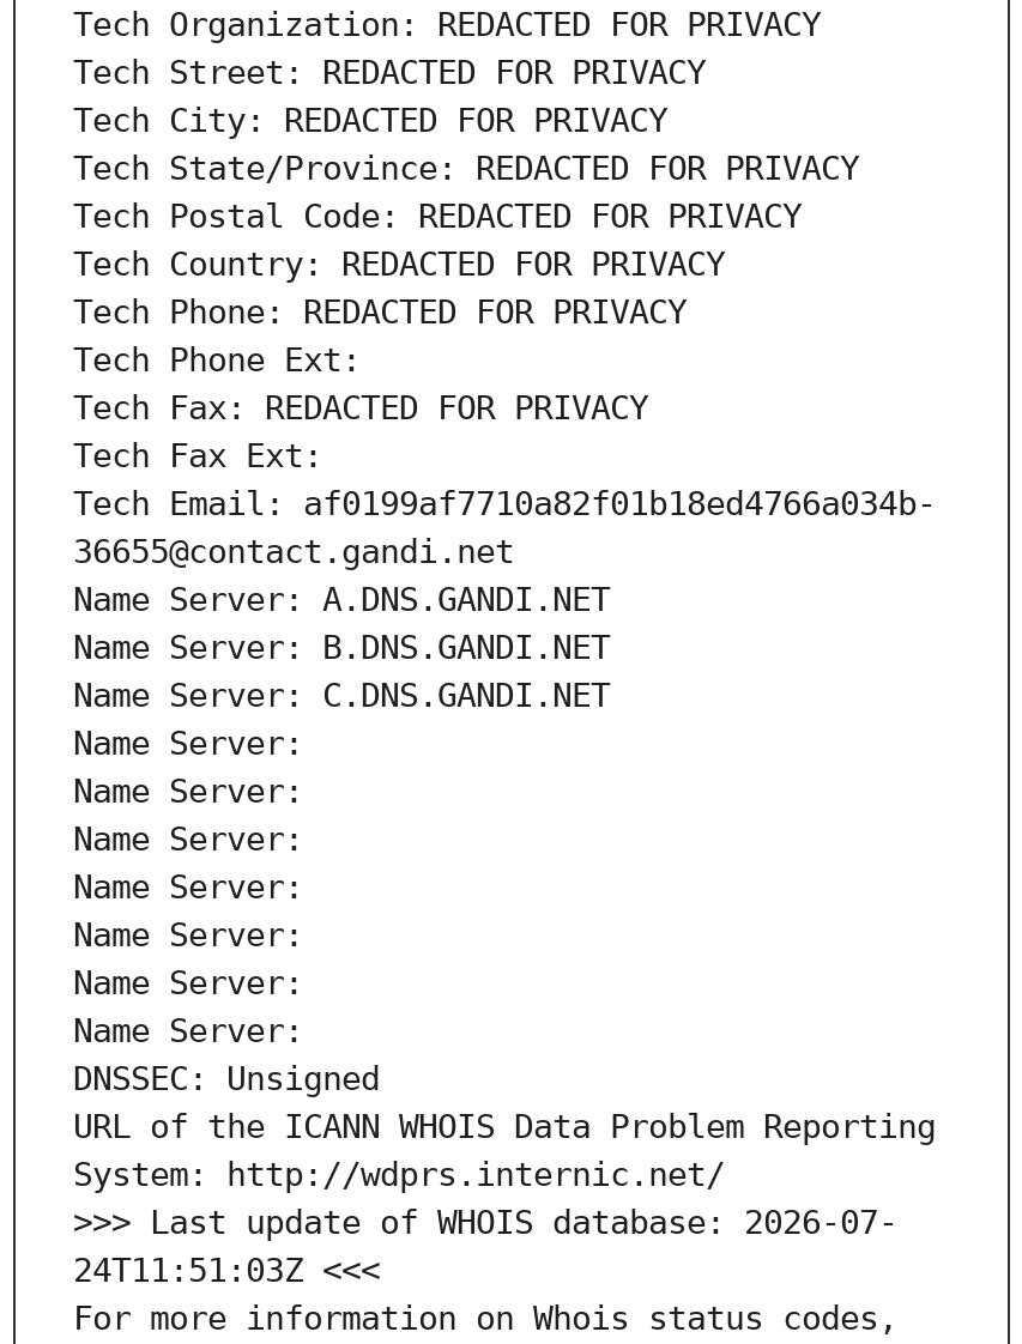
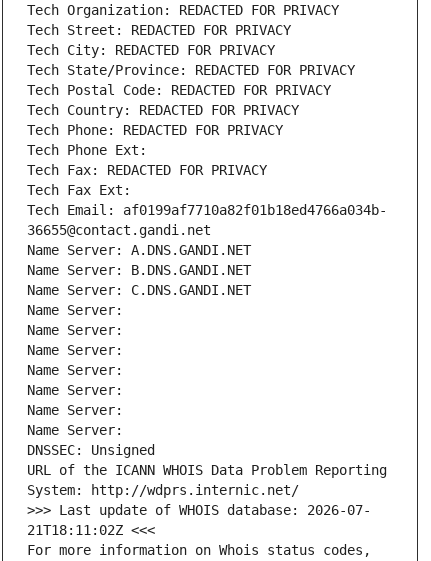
[73,1252,380,1290] 24T11:51:03Z <<< -> [27,522,155,538] 21T18:11:02Z <<<

